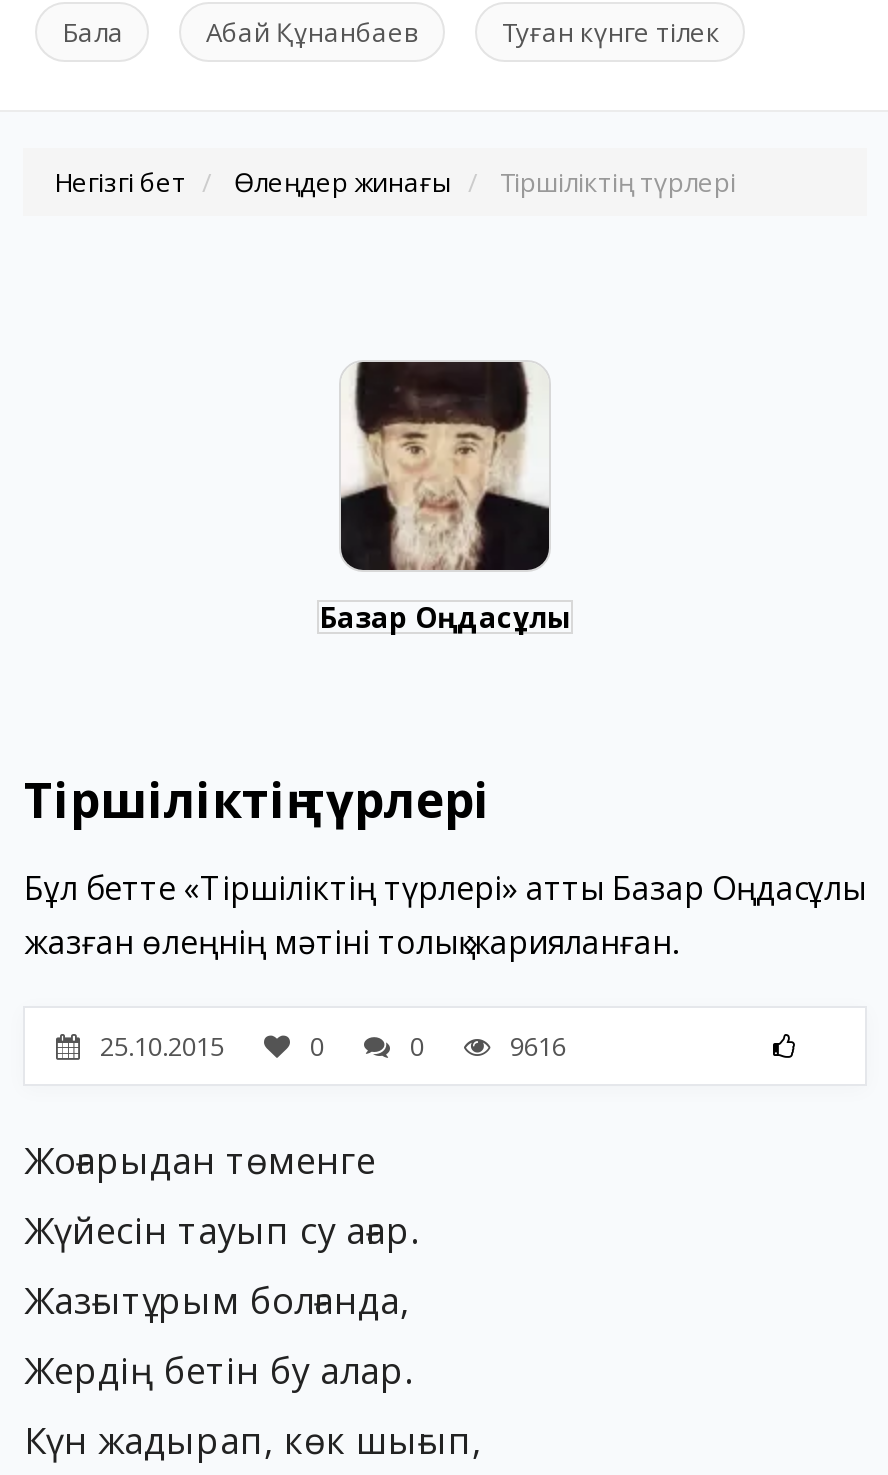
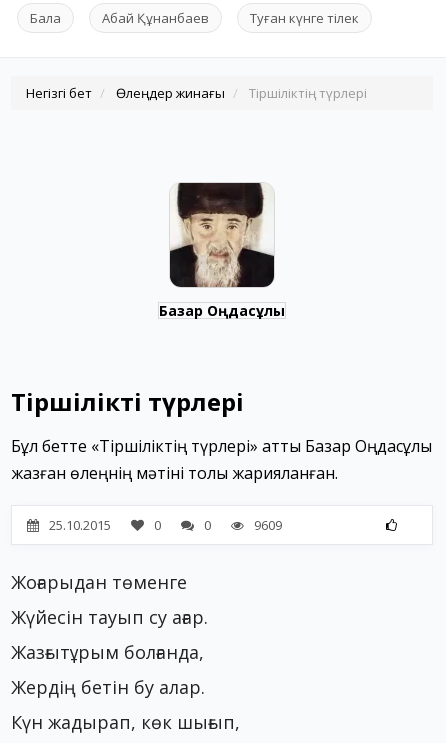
[510,1028,566,1064] 9616 -> [254,516,282,534] 9609

